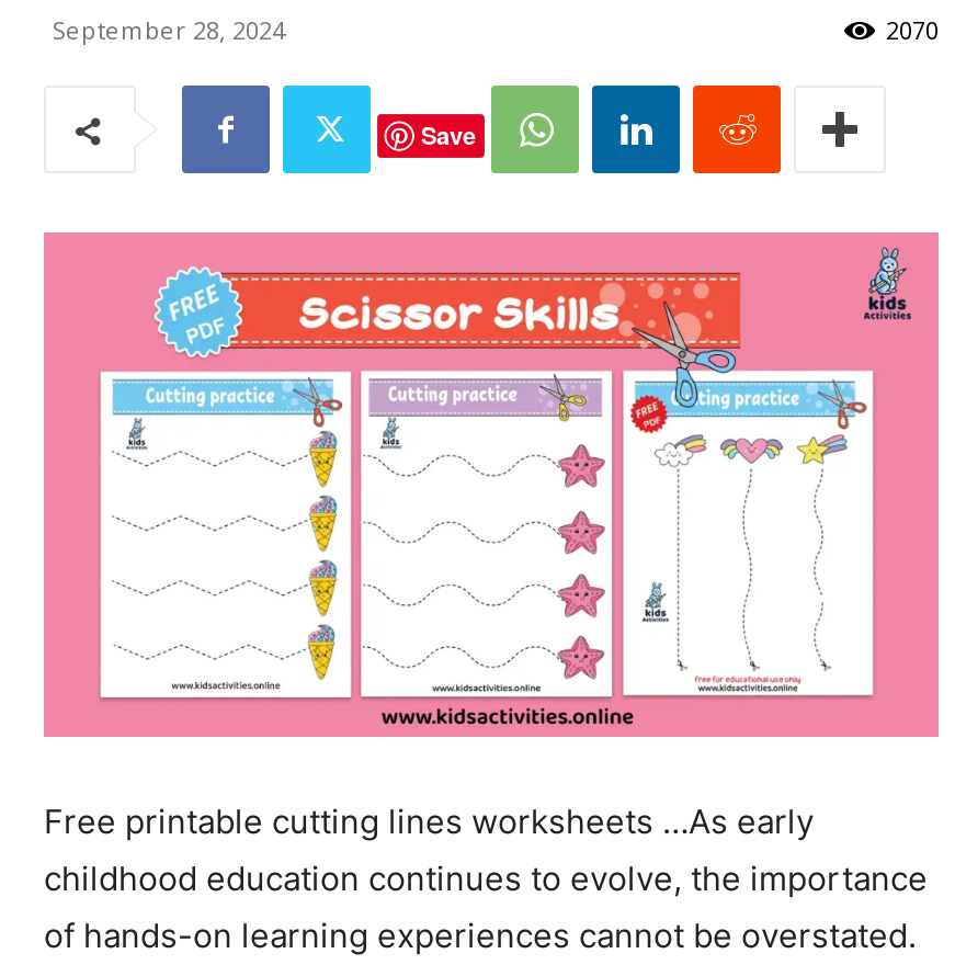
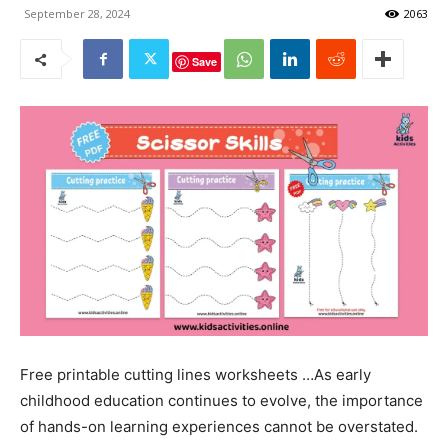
[886,13,939,46] 2070 -> [404,6,428,21] 2063

